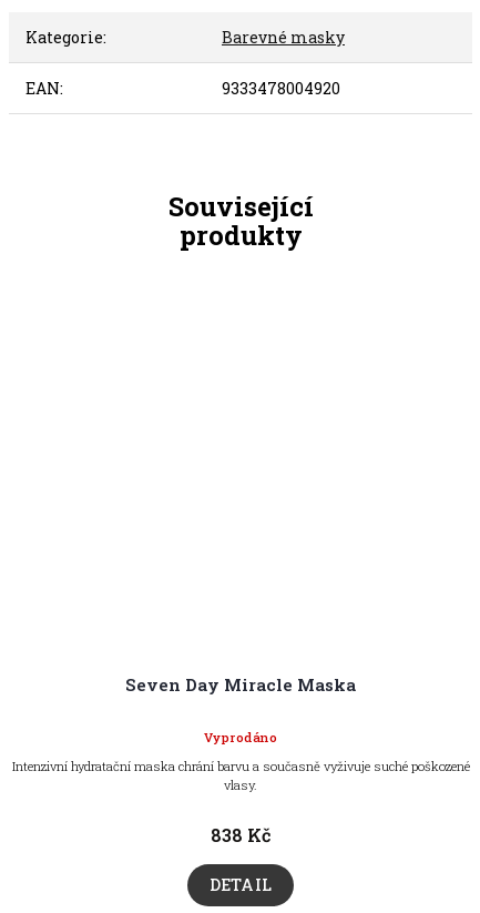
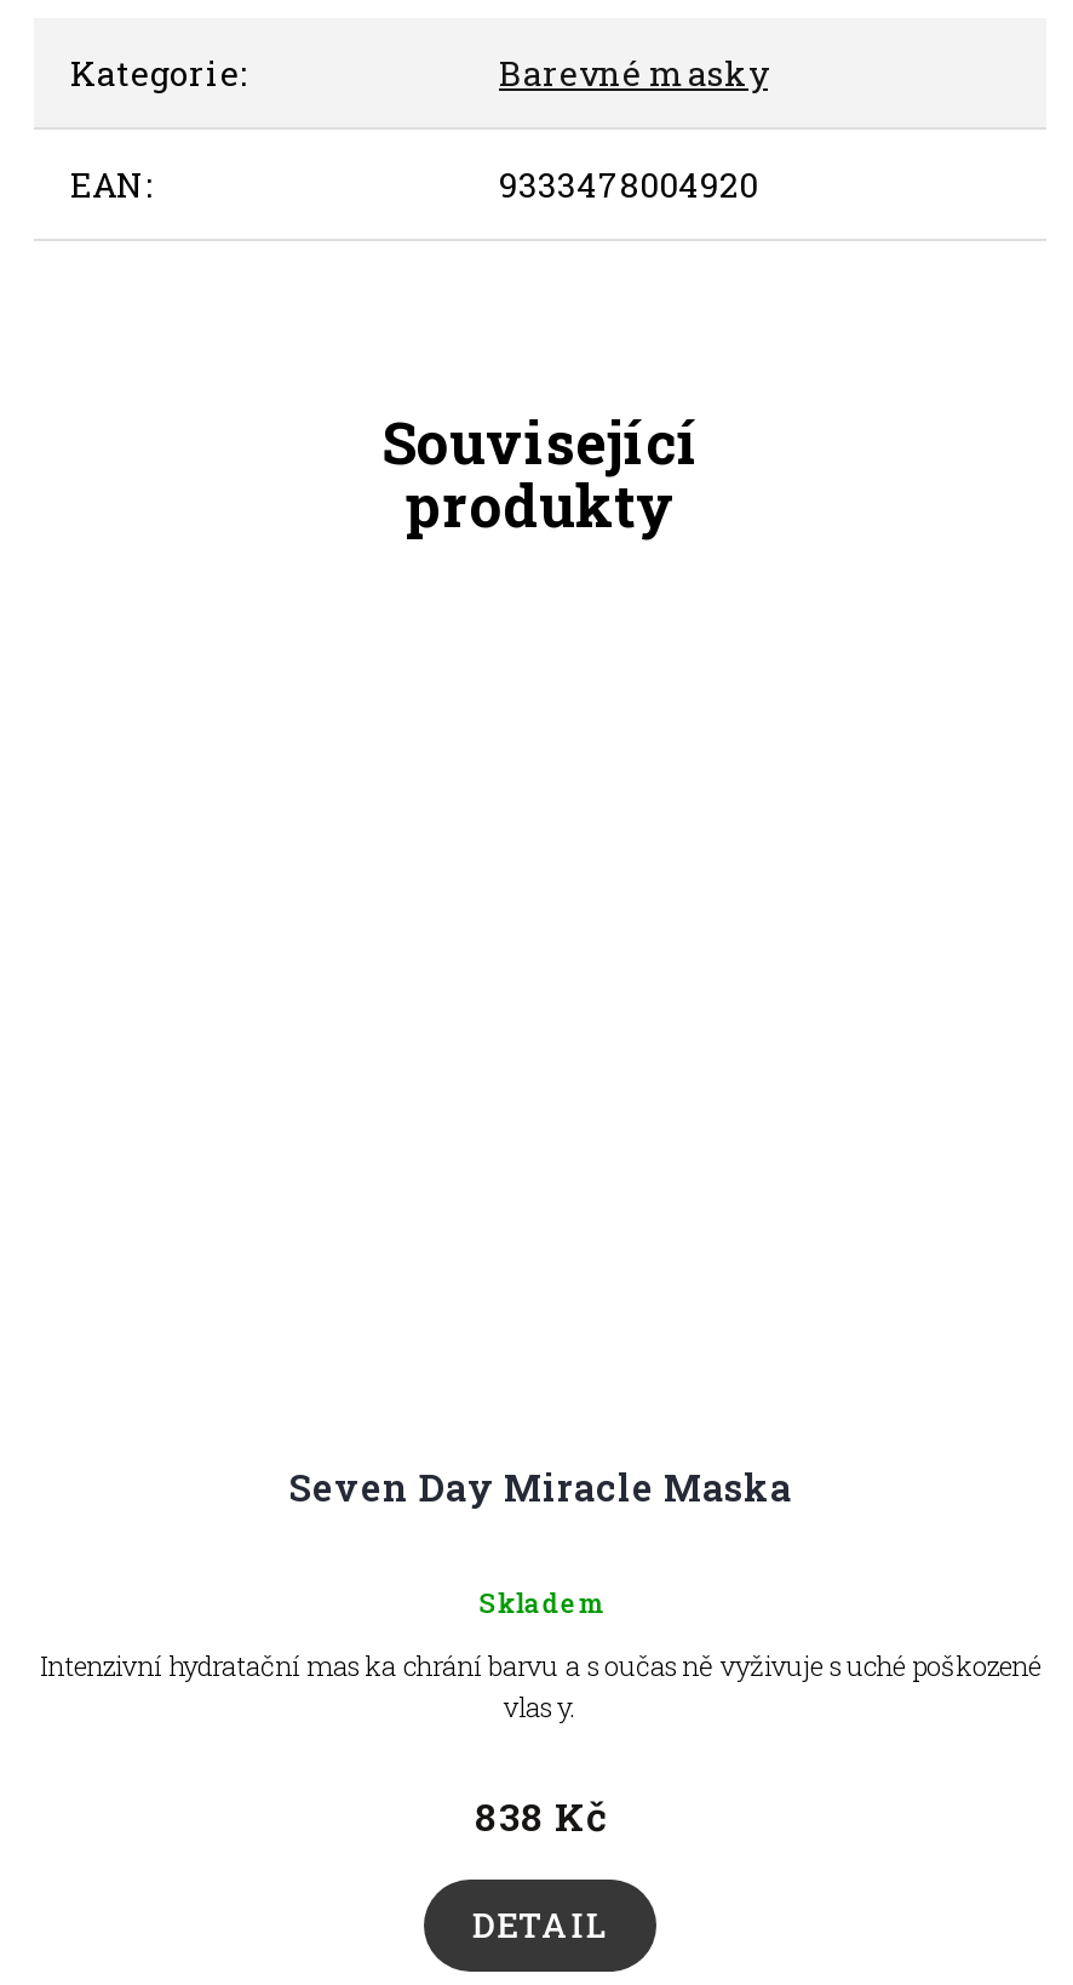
[204,729,277,745] Vyprodáno -> [479,1583,601,1620] Skladem

